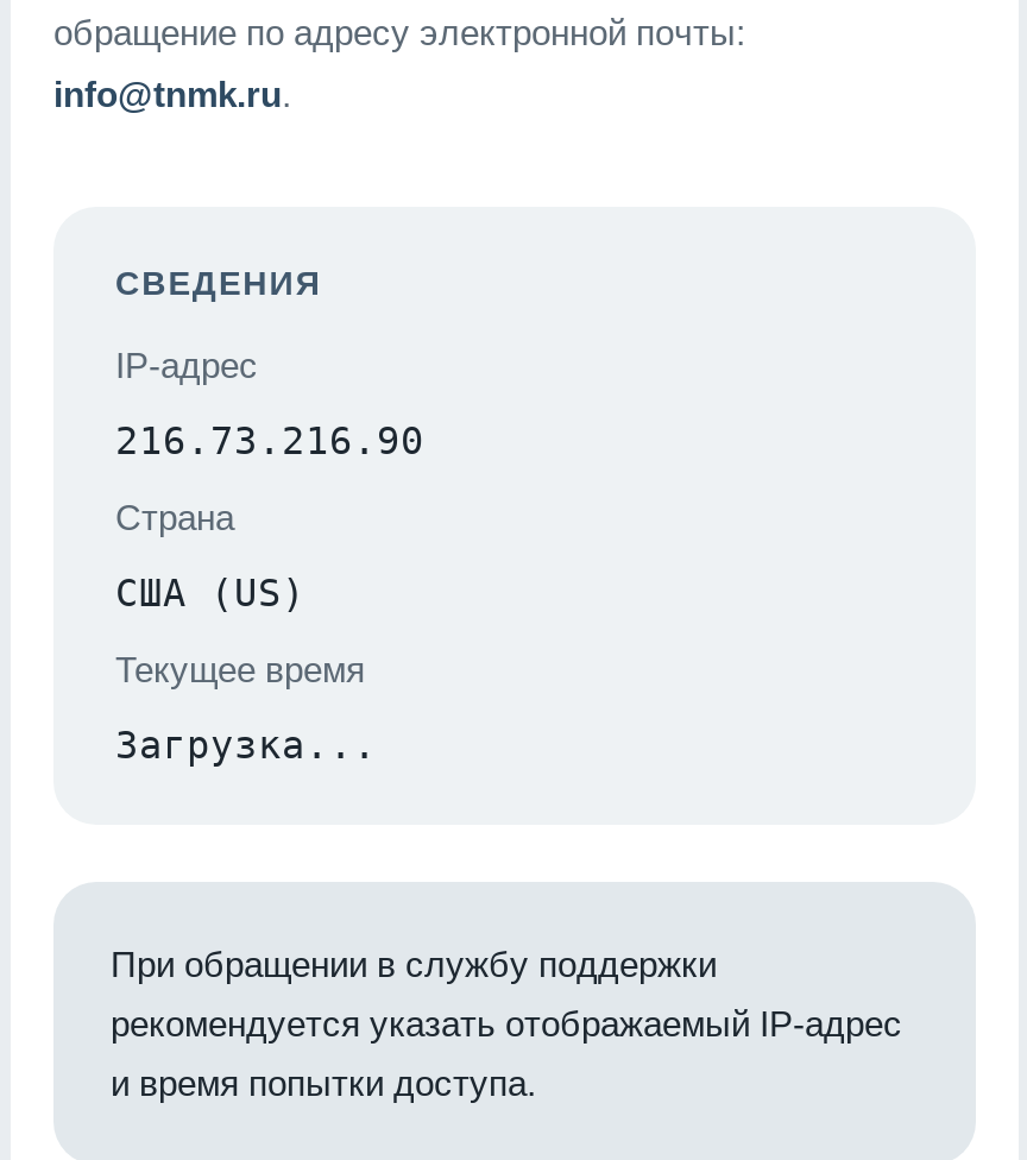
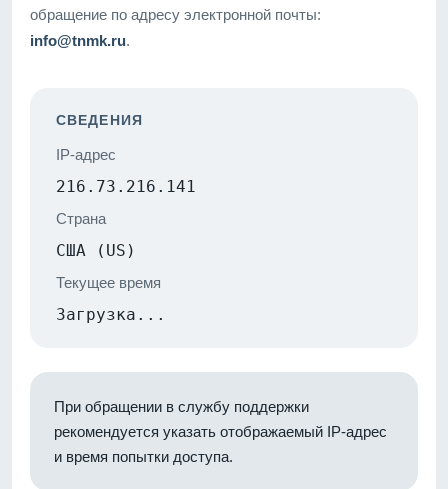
[115,417,424,462] 216.73.216.90 -> [56,176,196,195] 216.73.216.141

